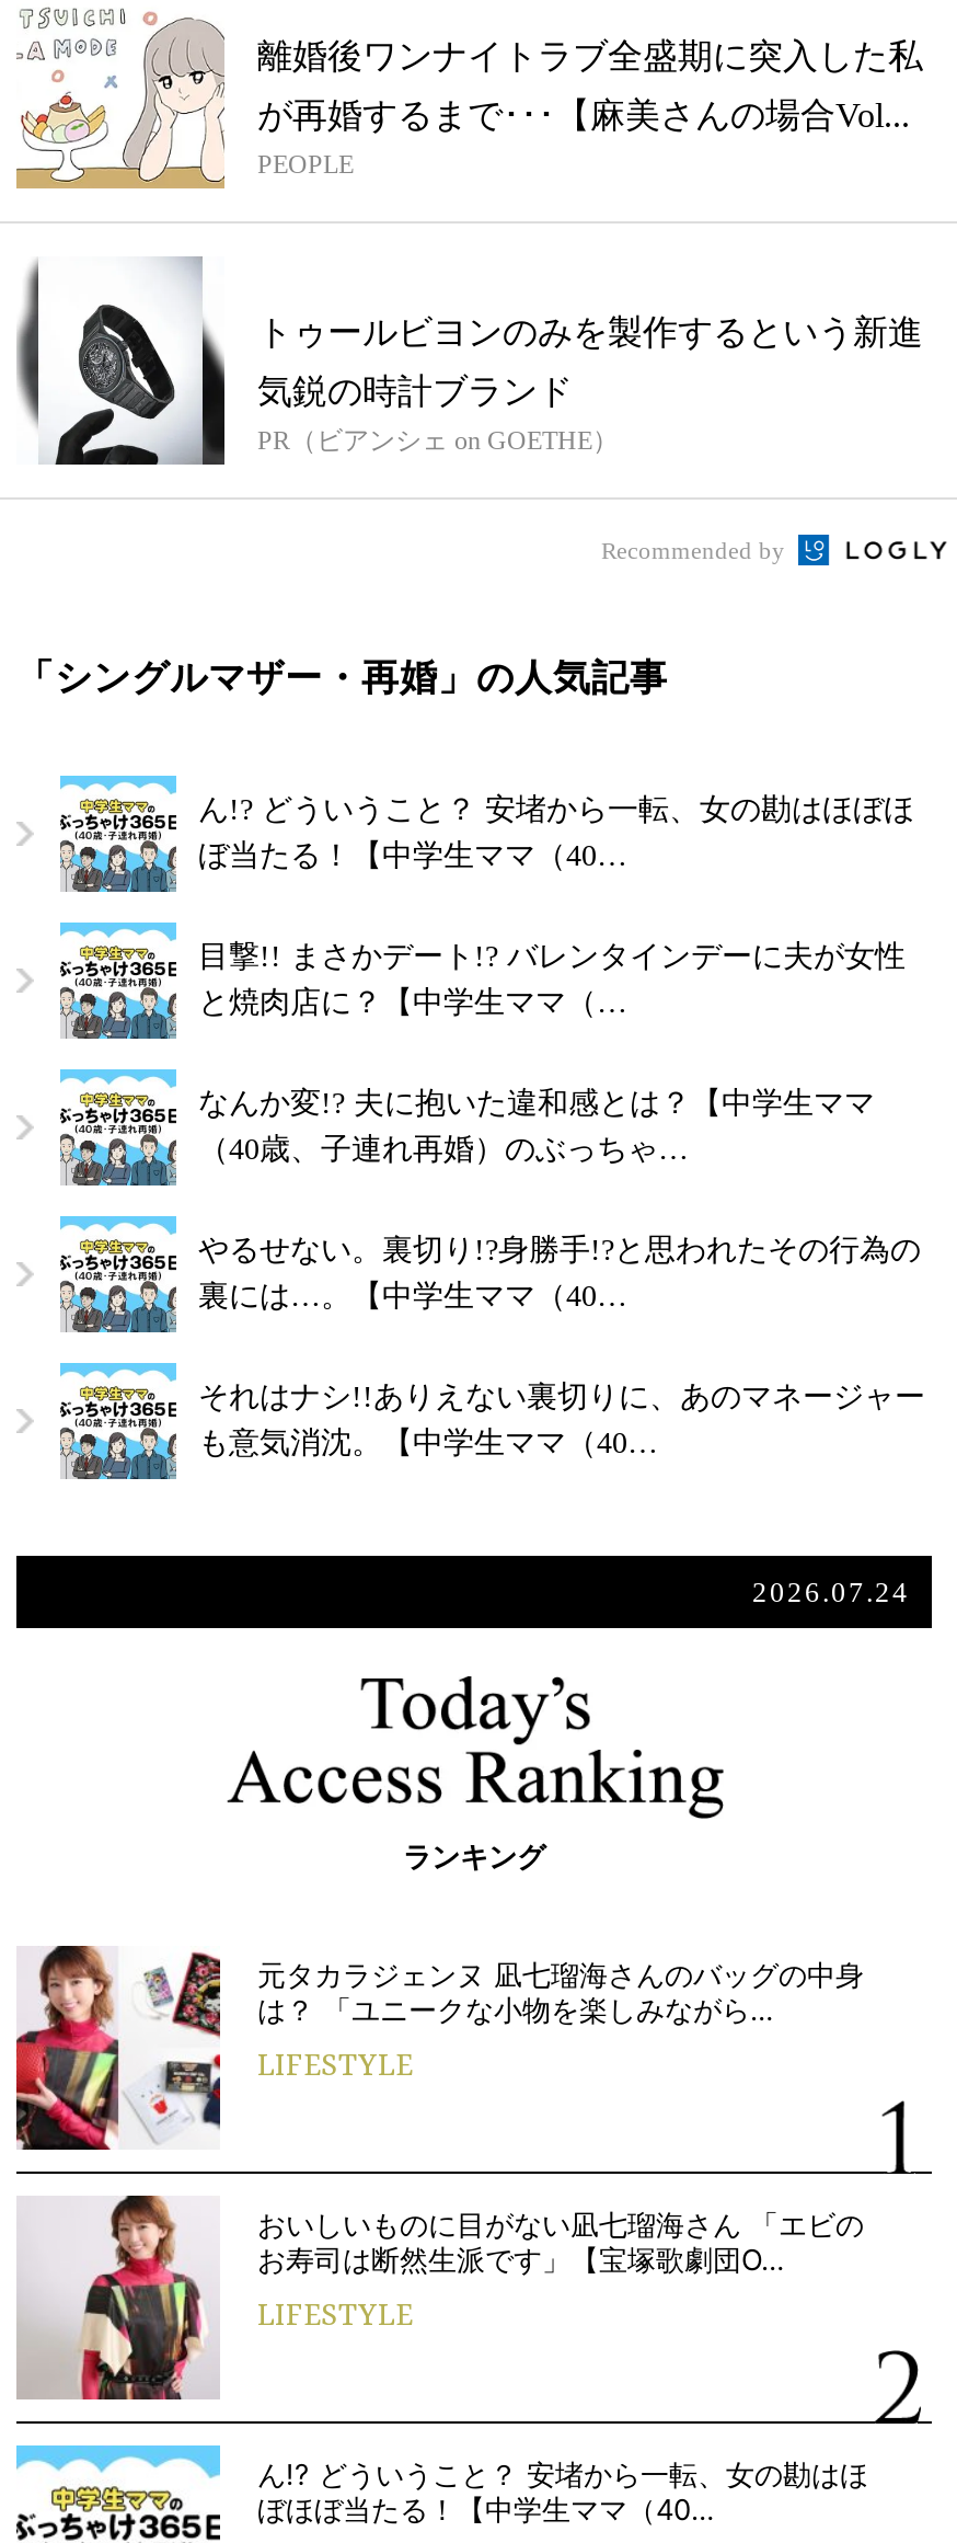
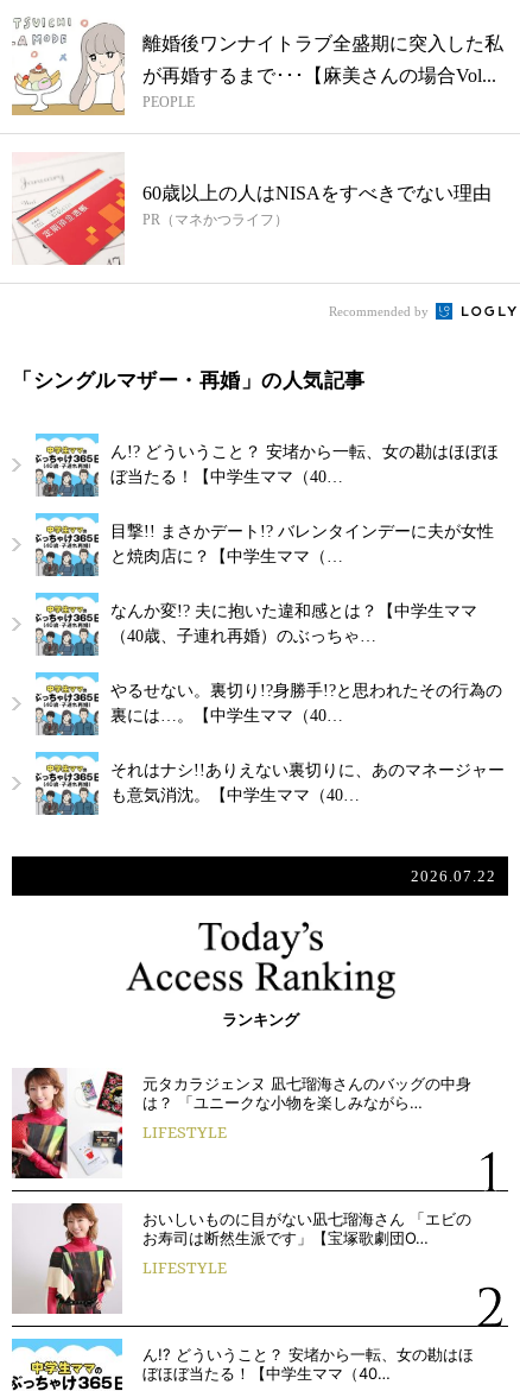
[16,257,923,468] [image] | トゥールビヨンのみを製作するという新進 | 気鋭の時計ブランド | PR（ビアンシェ on GOETHE） -> [13,153,492,266] [image] | 60歳以上の人はNISAをすべきでない理由 | PR（マネかつライフ）
[752,1576,910,1608] 2026.07.24 -> [411,867,496,884] 2026.07.22

